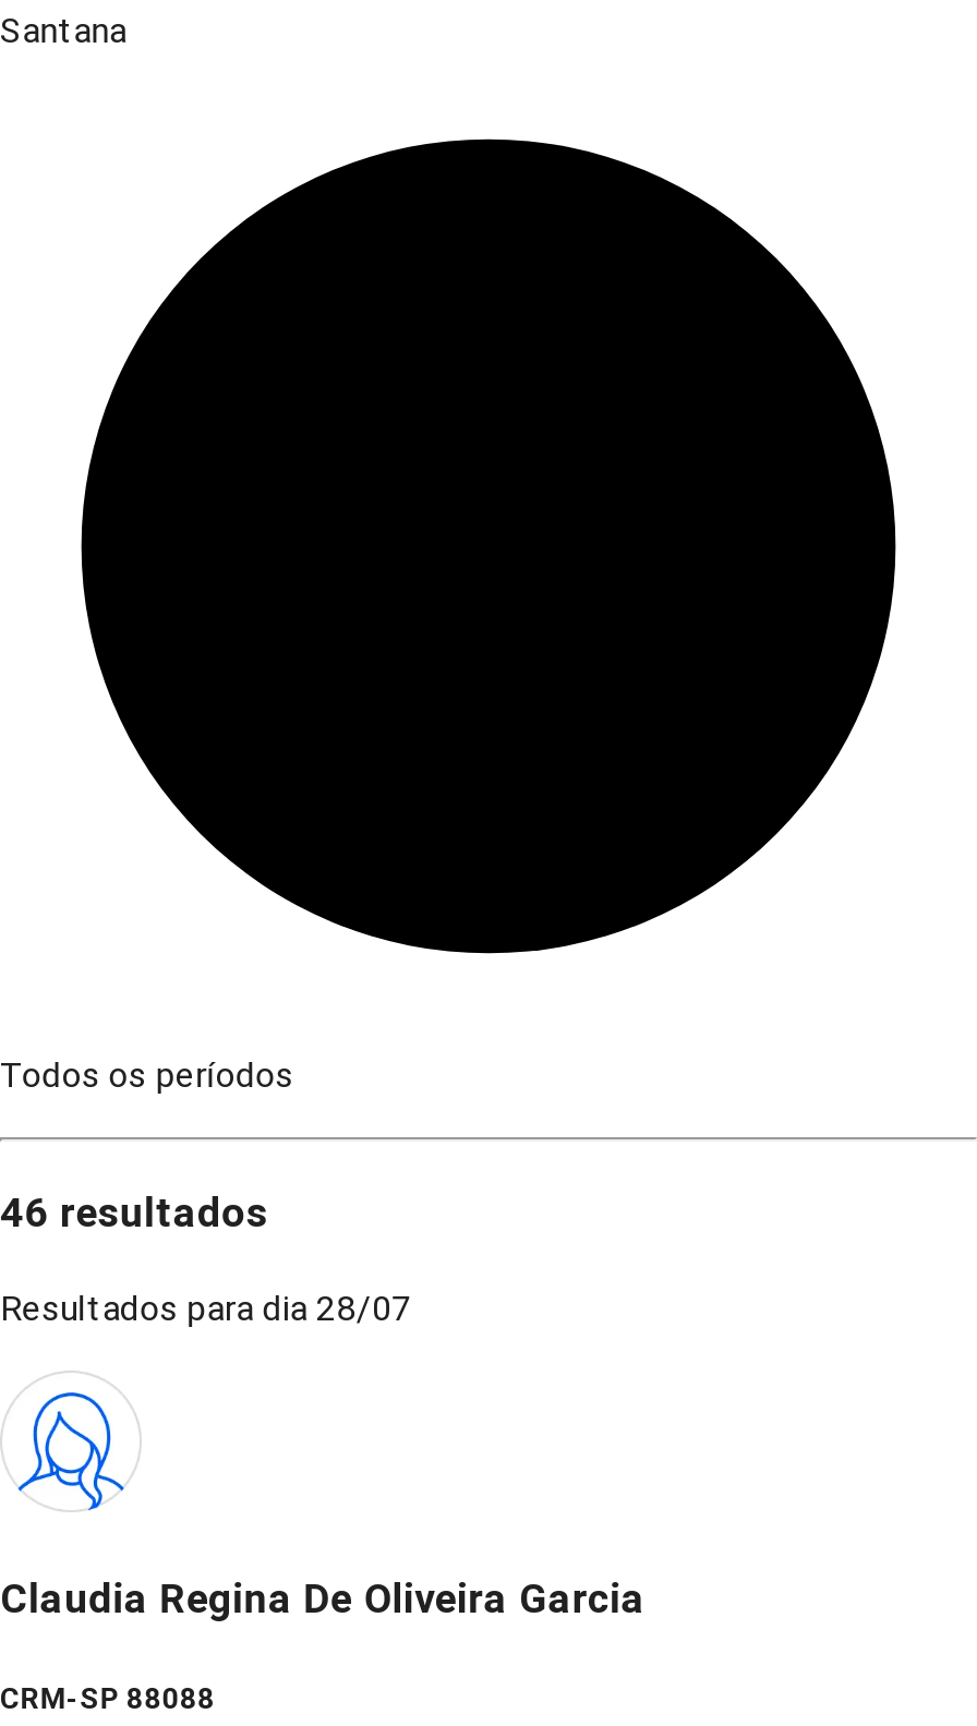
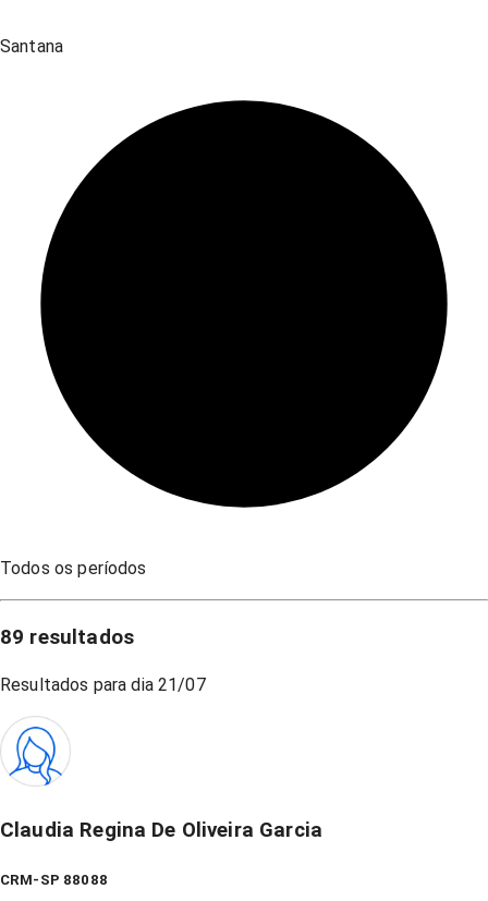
[0,1189,268,1237] 46 resultados -> [0,625,134,649] 89 resultados
[0,1288,412,1330] Resultados para dia 28/07 -> [0,675,206,695] Resultados para dia 21/07

